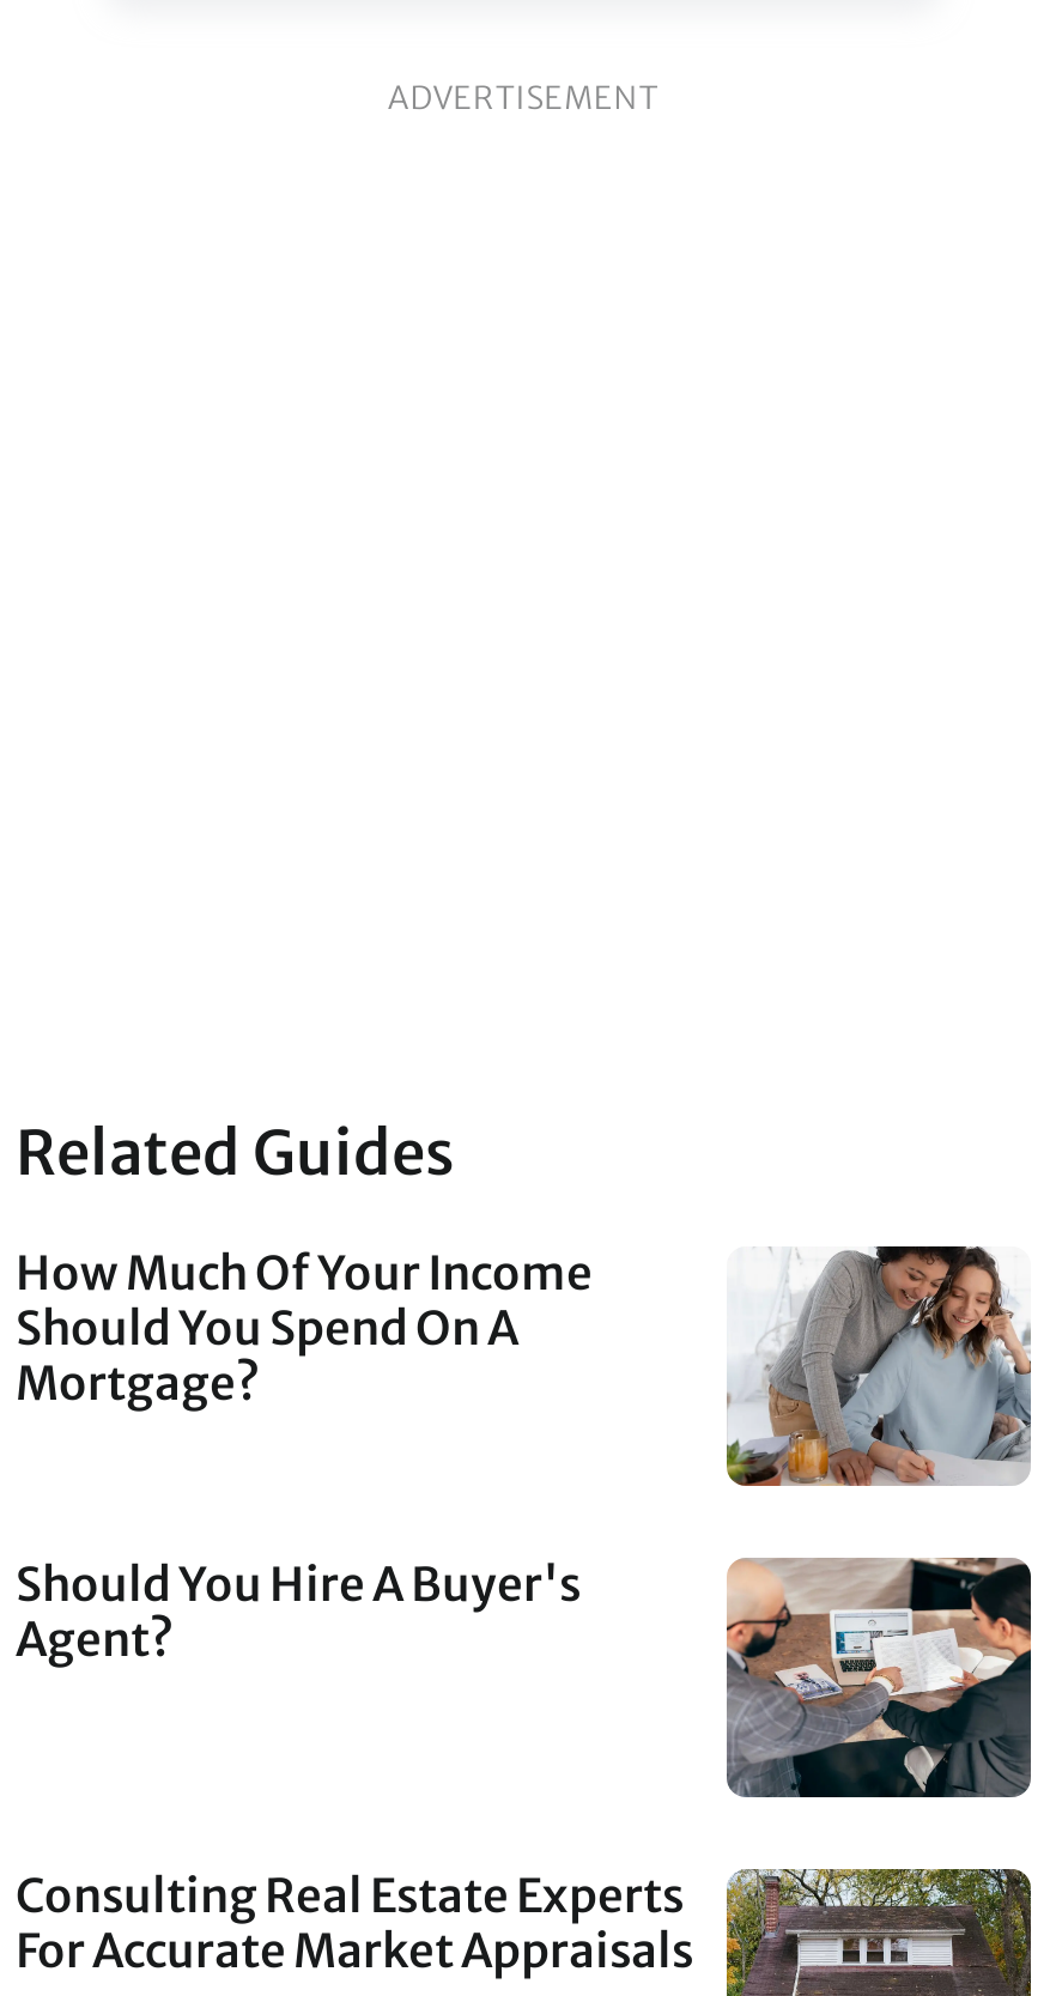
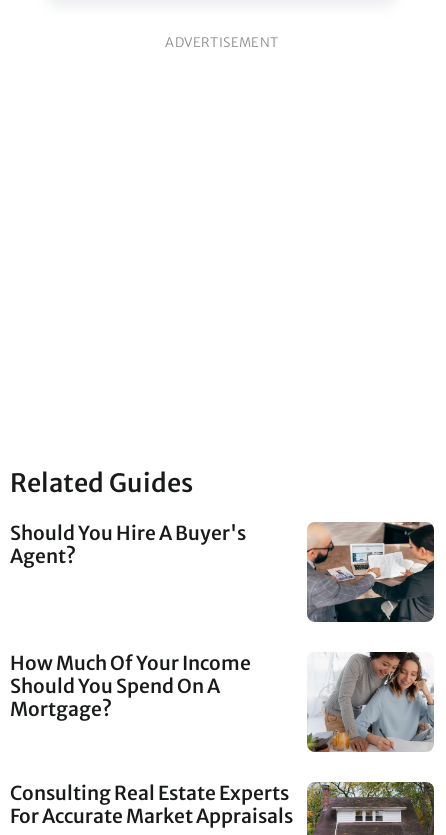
moved [16,1244,593,1412] -> [10,651,251,721]: How Much Of Your Income | Should You Spend On A | Mortgage?
moved [16,1555,581,1668] -> [10,521,246,568]: Should You Hire A Buyer's | Agent?
moved [727,1558,1031,1800] -> [306,521,435,623]: [image]

